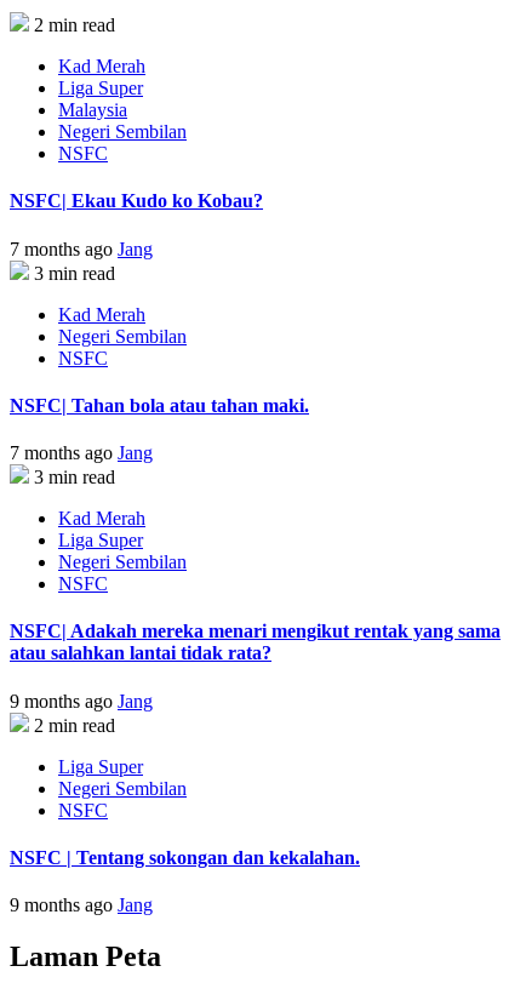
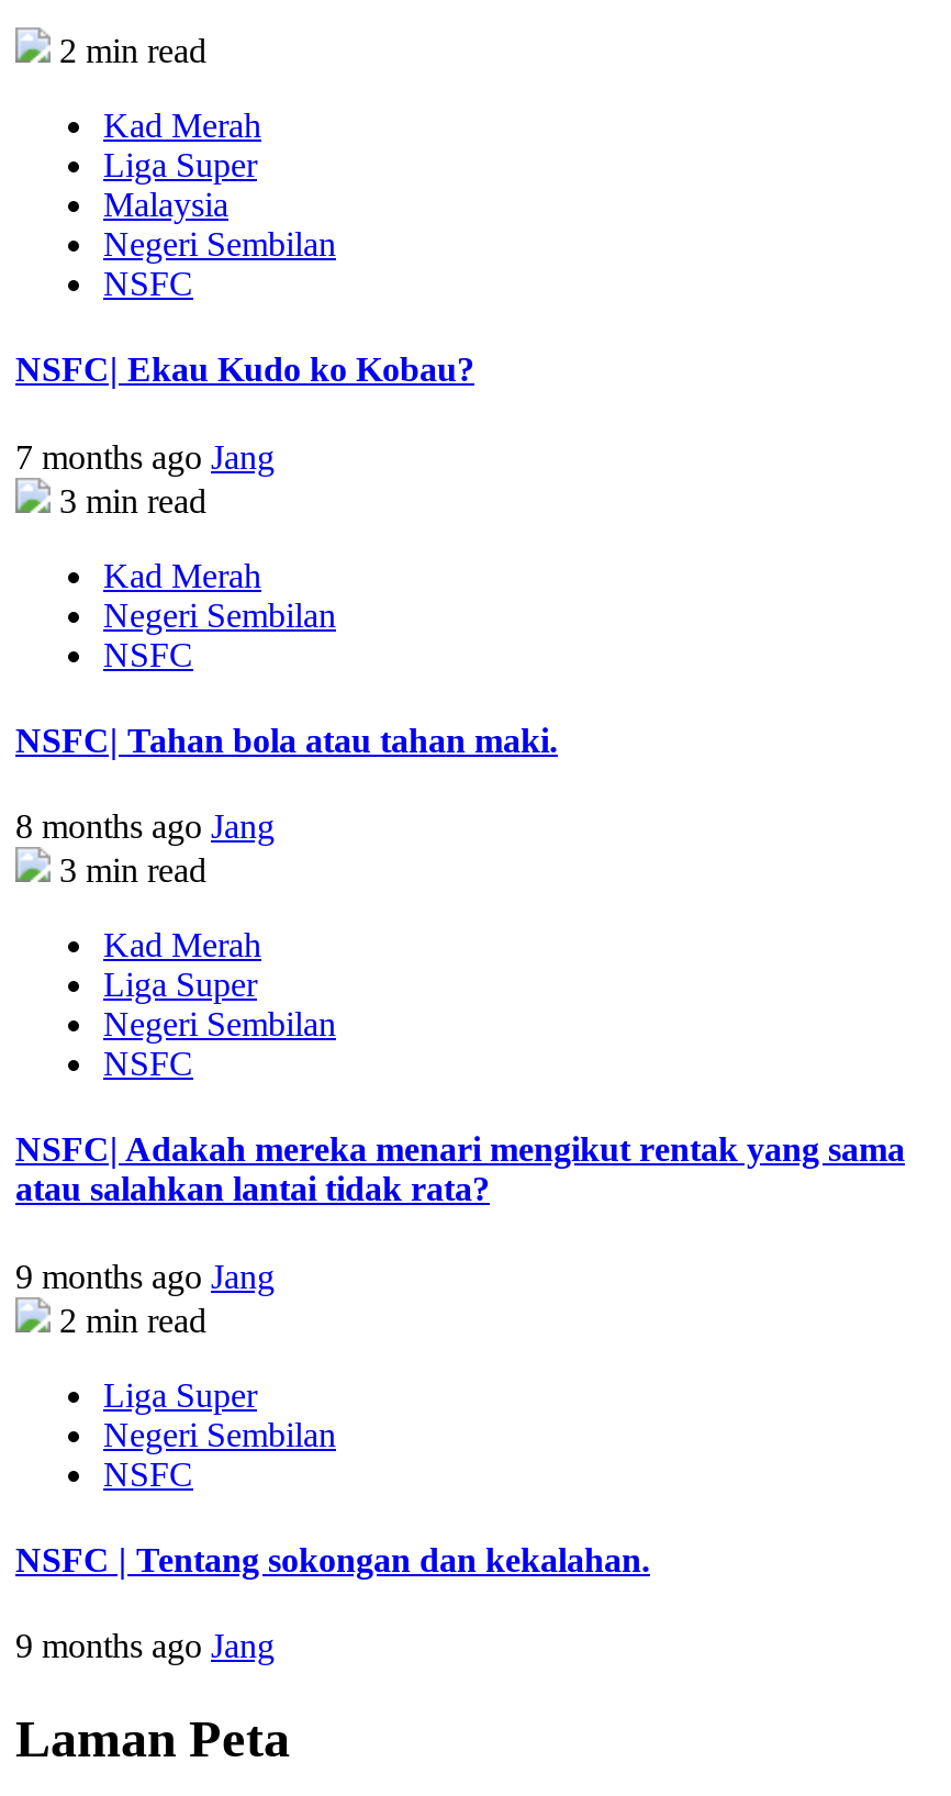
[10,442,153,463] 7 months ago Jang -> [15,807,275,845] 8 months ago Jang

